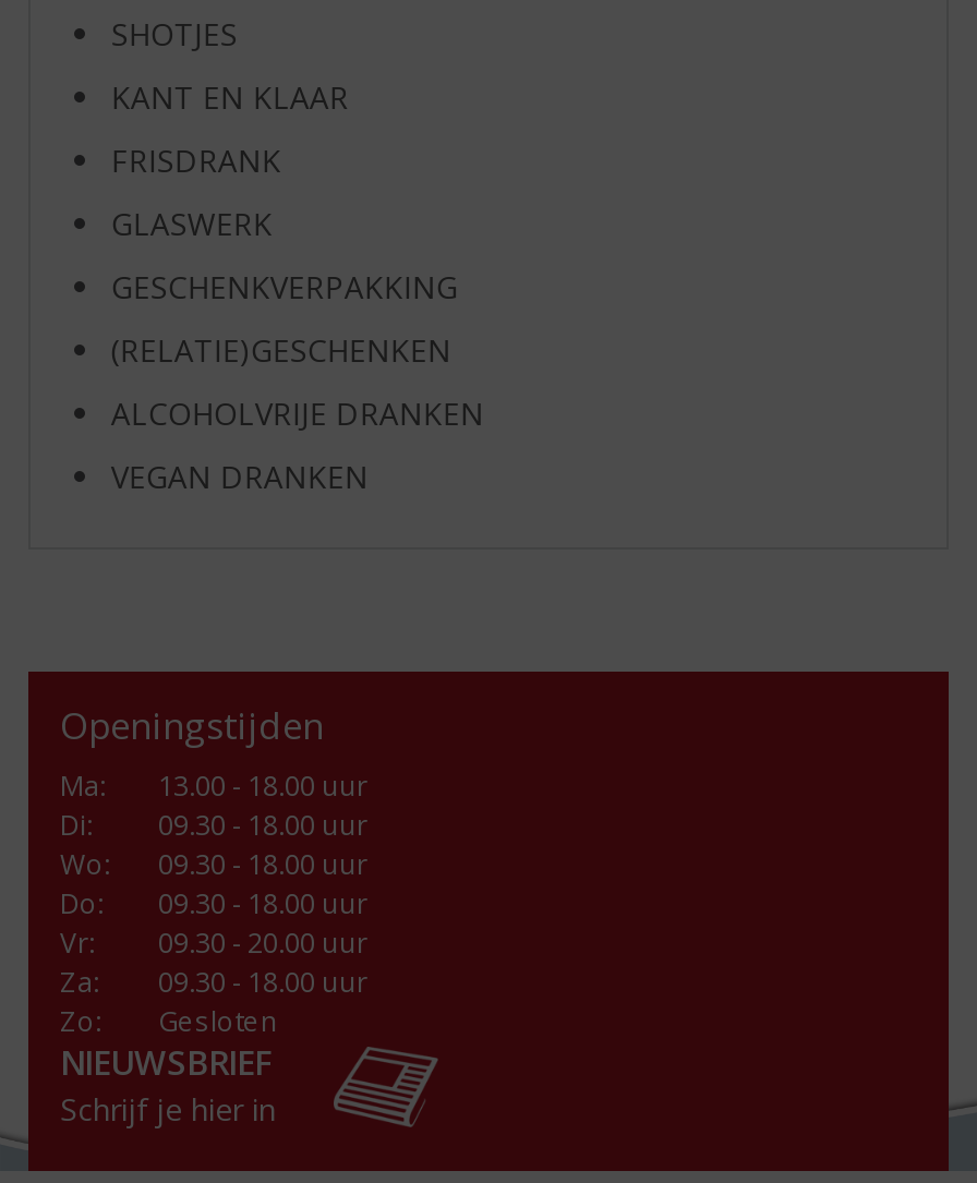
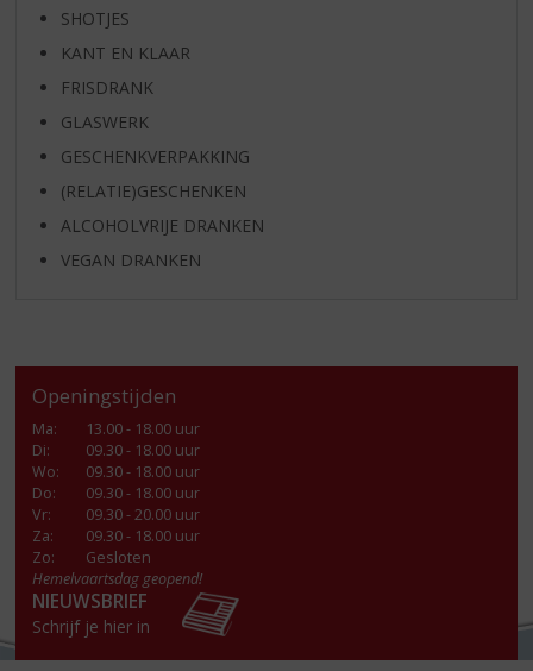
none -> [33,568,203,588] Hemelvaartsdag geopend!

